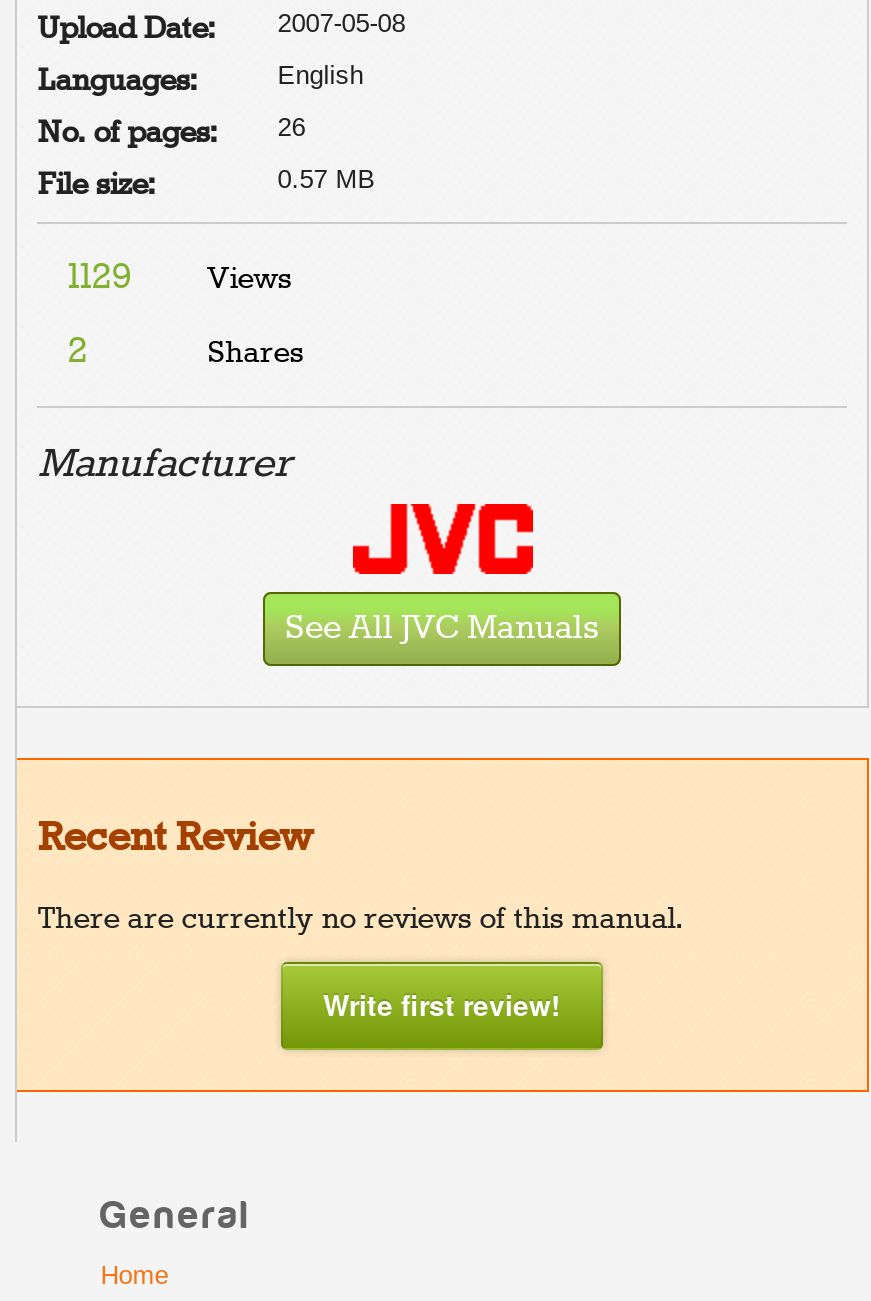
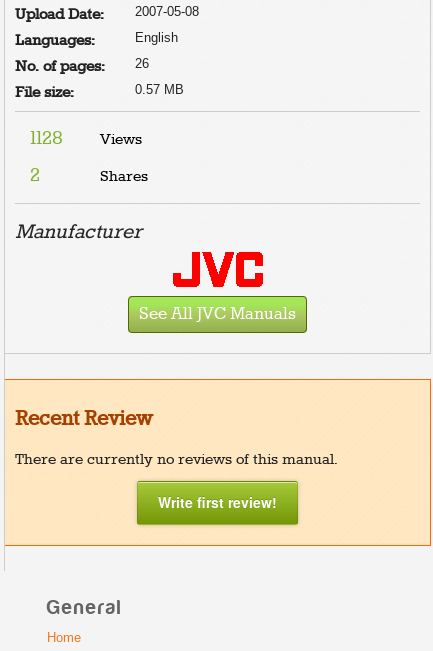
[67,255,131,299] 1129 -> [30,127,63,149] 1128

